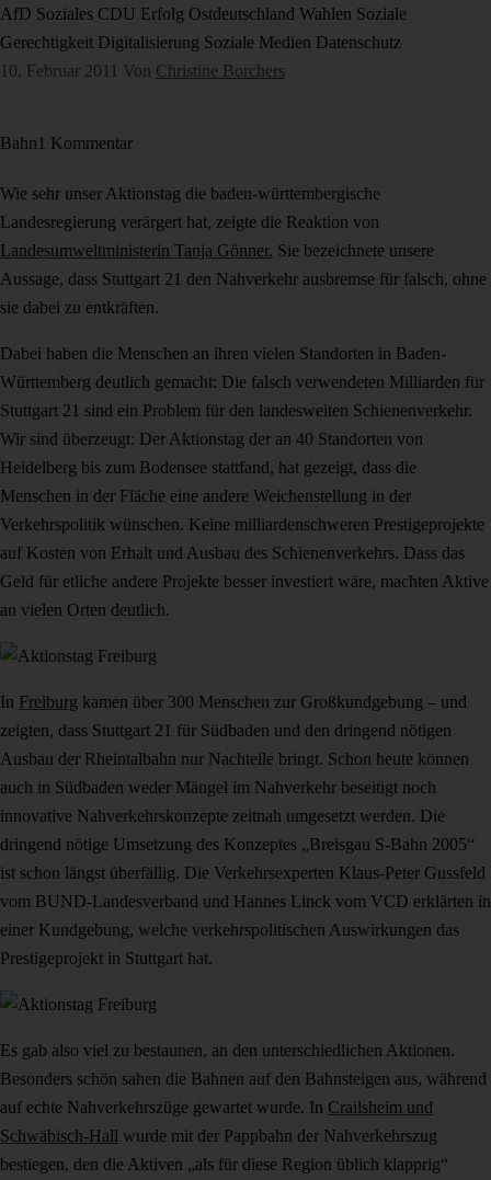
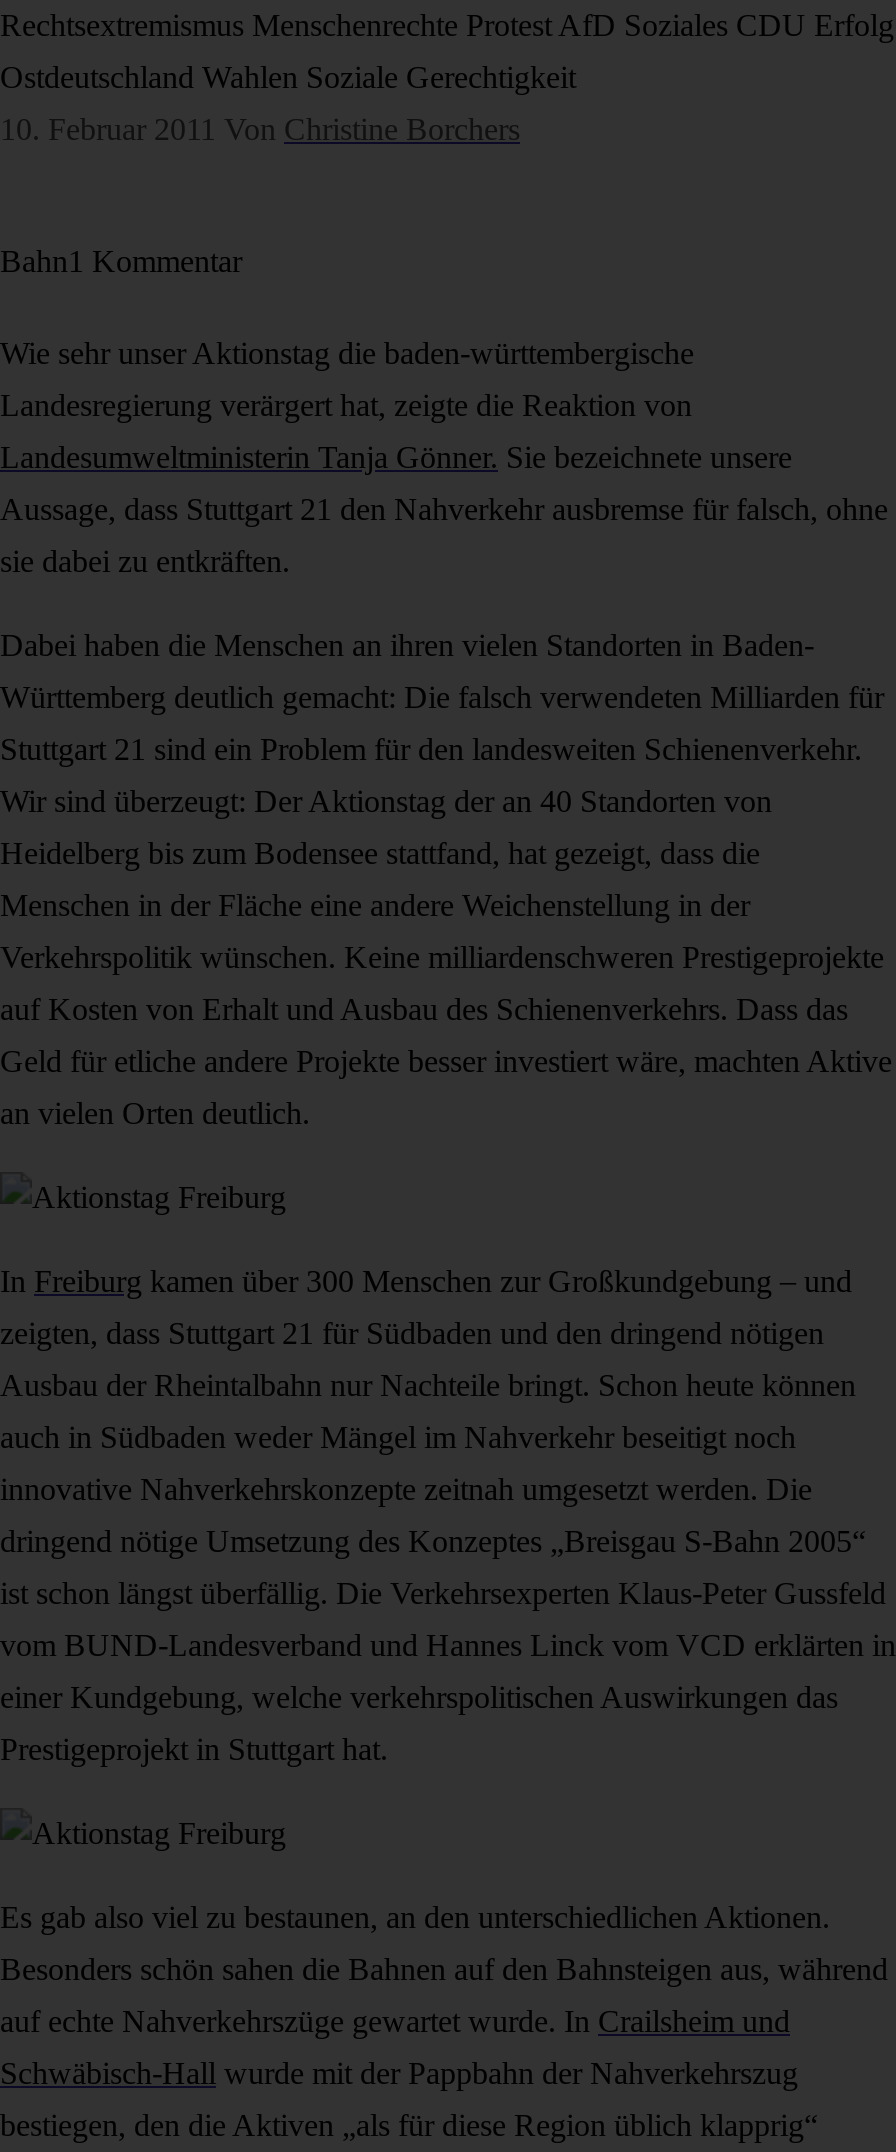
[0,4,407,23] AfD Soziales CDU Erfolg Ostdeutschland Wahlen Soziale -> [0,8,894,42] Rechtsextremismus Menschenrechte Protest AfD Soziales CDU Erfolg
[0,33,401,51] Gerechtigkeit Digitalisierung Soziale Medien Datenschutz -> [0,60,576,94] Ostdeutschland Wahlen Soziale Gerechtigkeit

